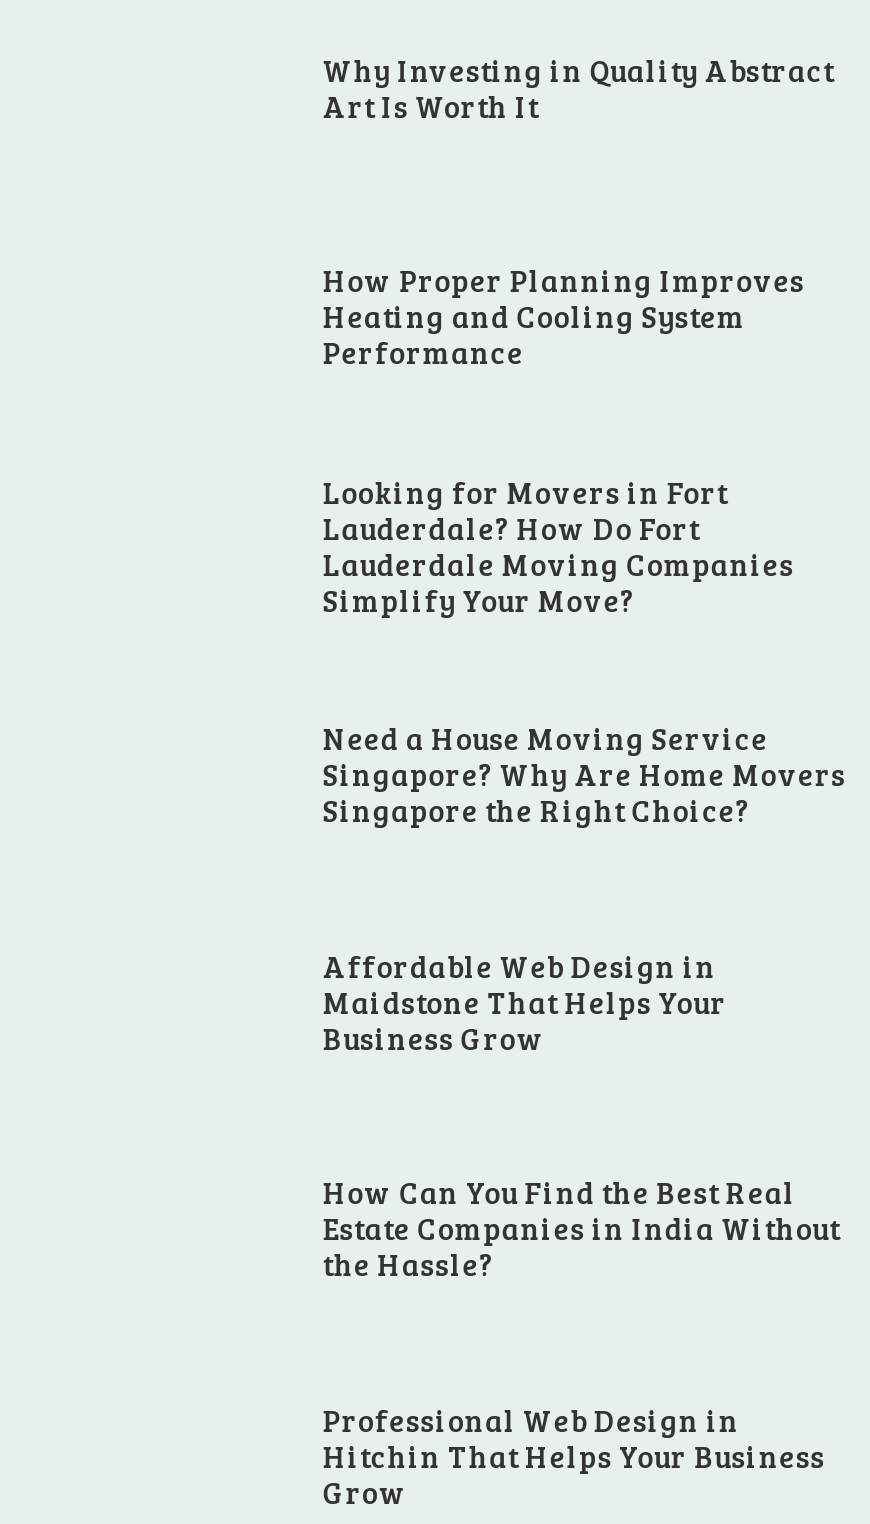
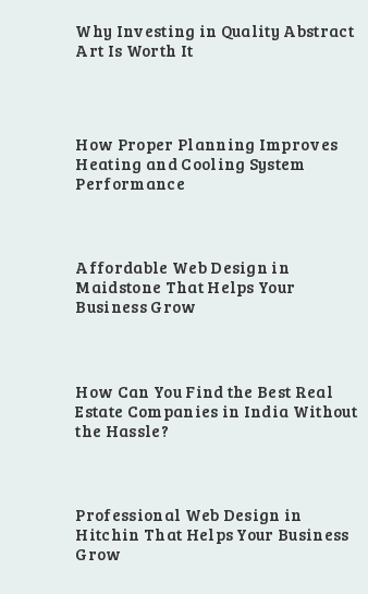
[323,471,846,831] Looking for Movers in Fort | Lauderdale? How Do Fort | Lauderdale Moving Companies | Simplify Your Move? | Need a House Moving Service | Singapore? Why Are Home Movers | Singapore the Right Choice? -> none

